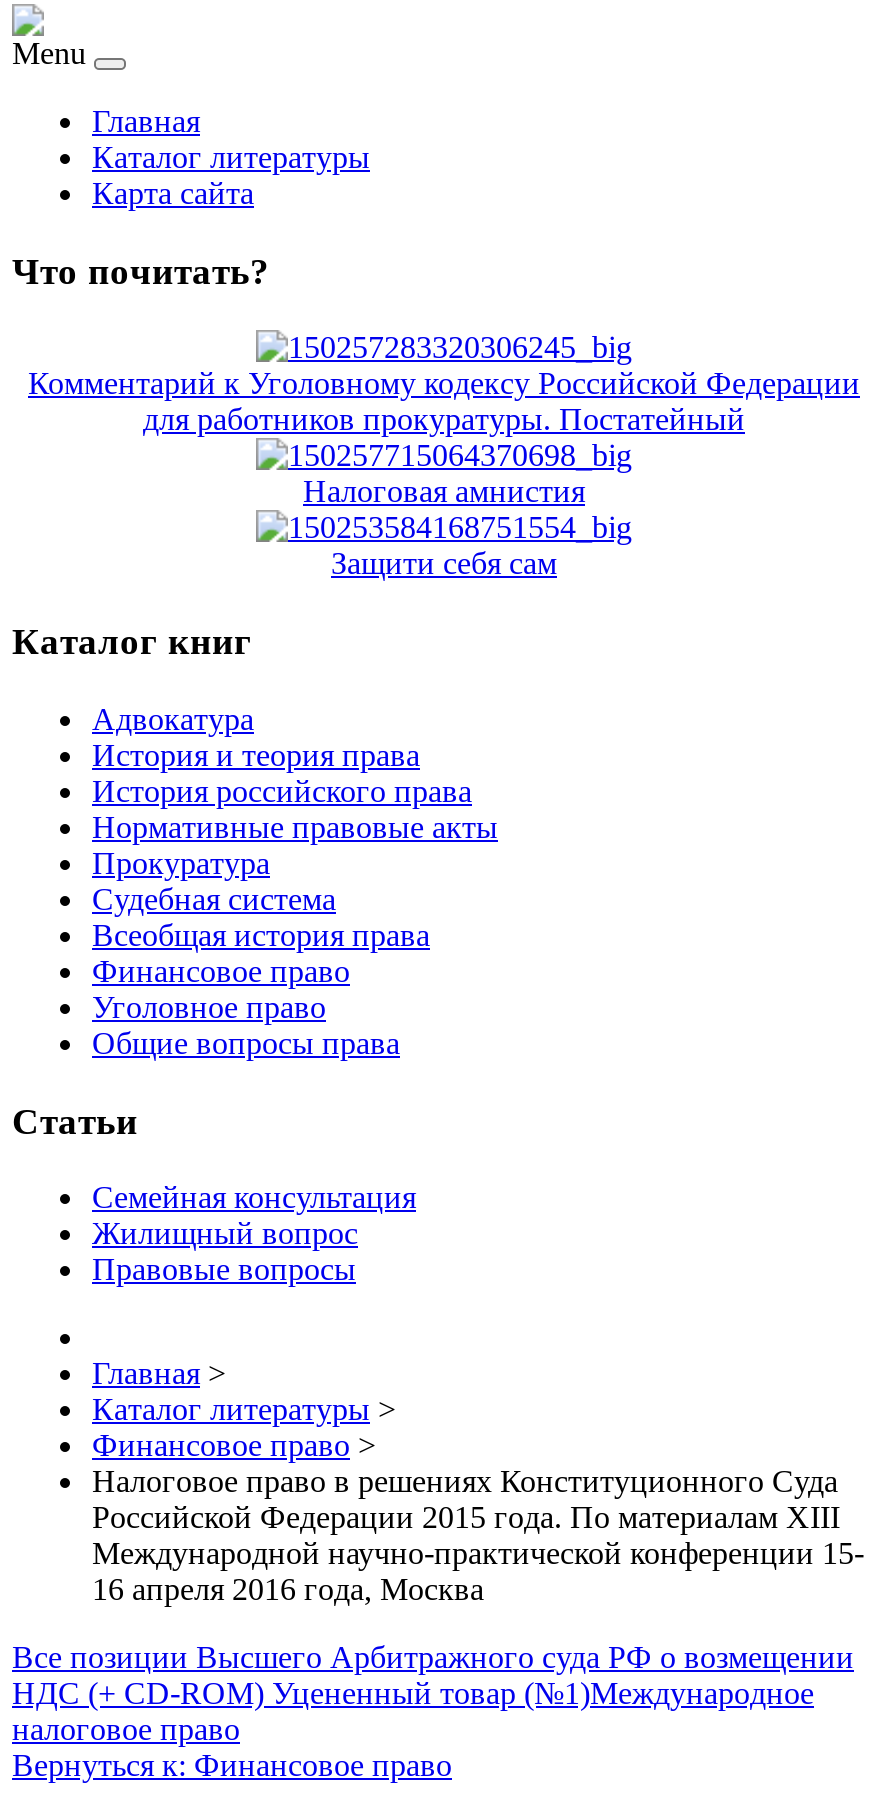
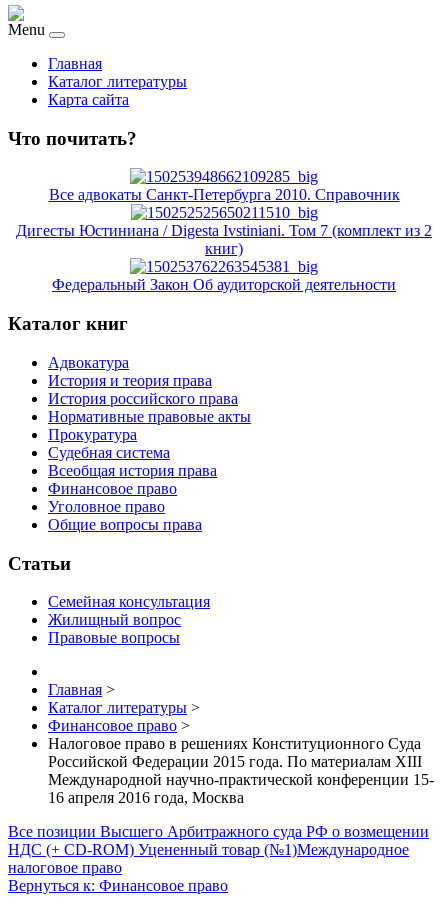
[28,367,860,437] Комментарий к Уголовному кодексу Российской Федерации | для работников прокуратуры. Постатейный -> [48,186,399,203] Все адвокаты Санкт-Петербурга 2010. Справочник
[303,475,585,509] Налоговая амнистия -> [16,222,432,257] Дигесты Юстиниана / Digesta Ivstiniani. Том 7 (комплект из 2 | книг)
[331,547,557,581] Защити себя сам -> [52,276,396,293] Федеральный Закон Об аудиторской деятельности

